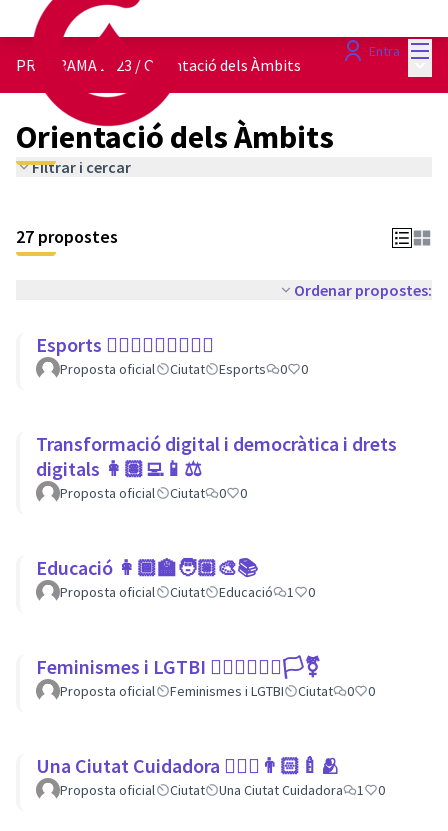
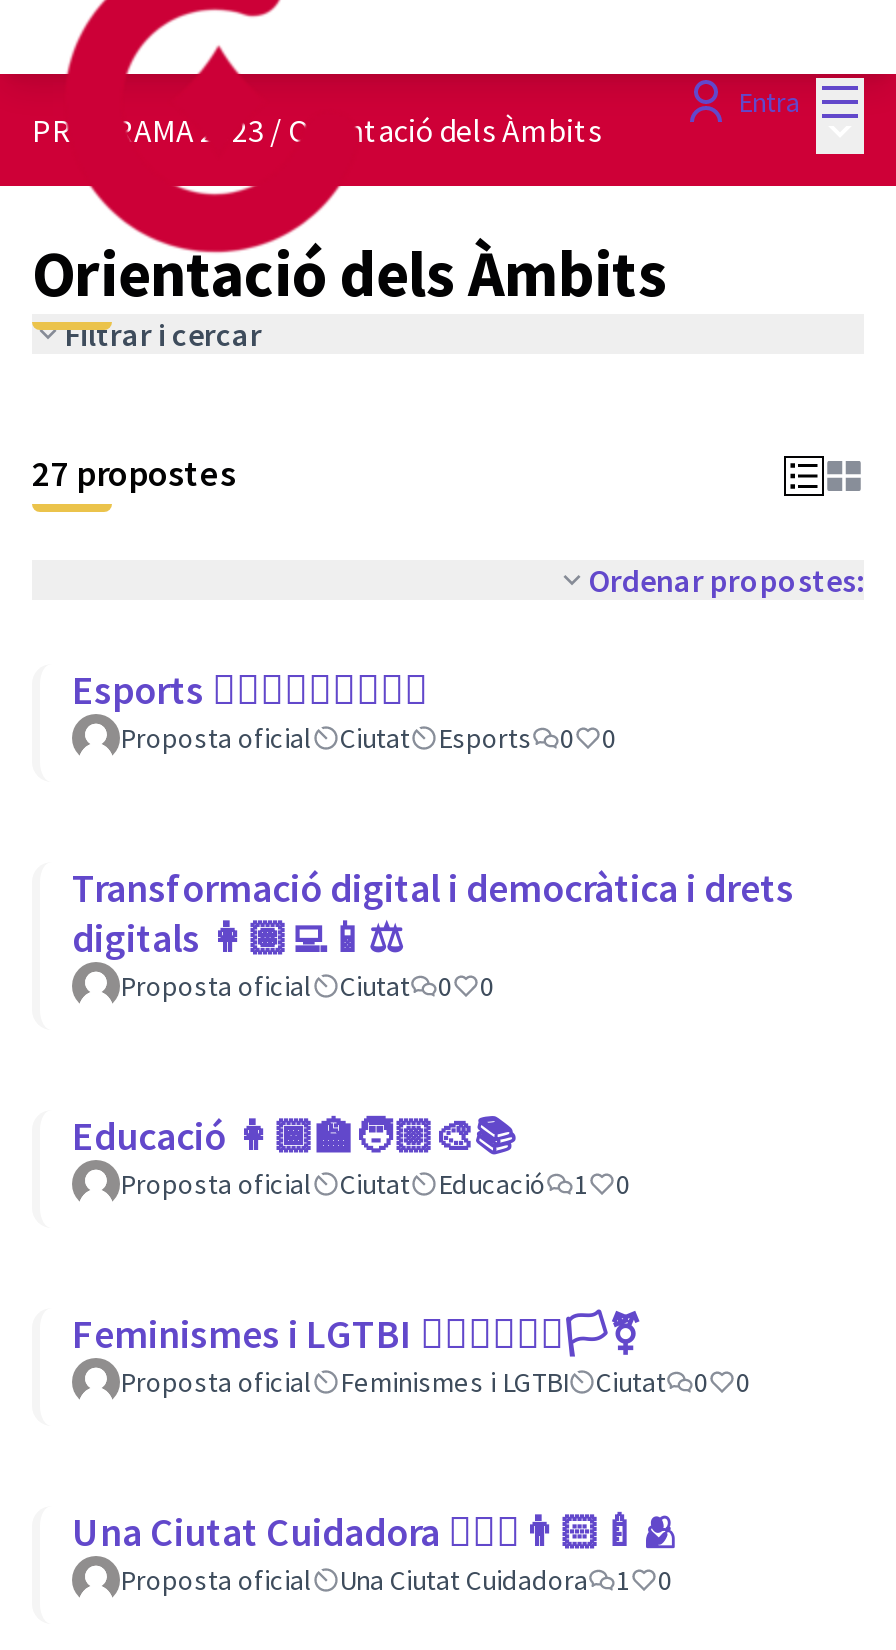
[170,781,205,799] Ciutat -> none

